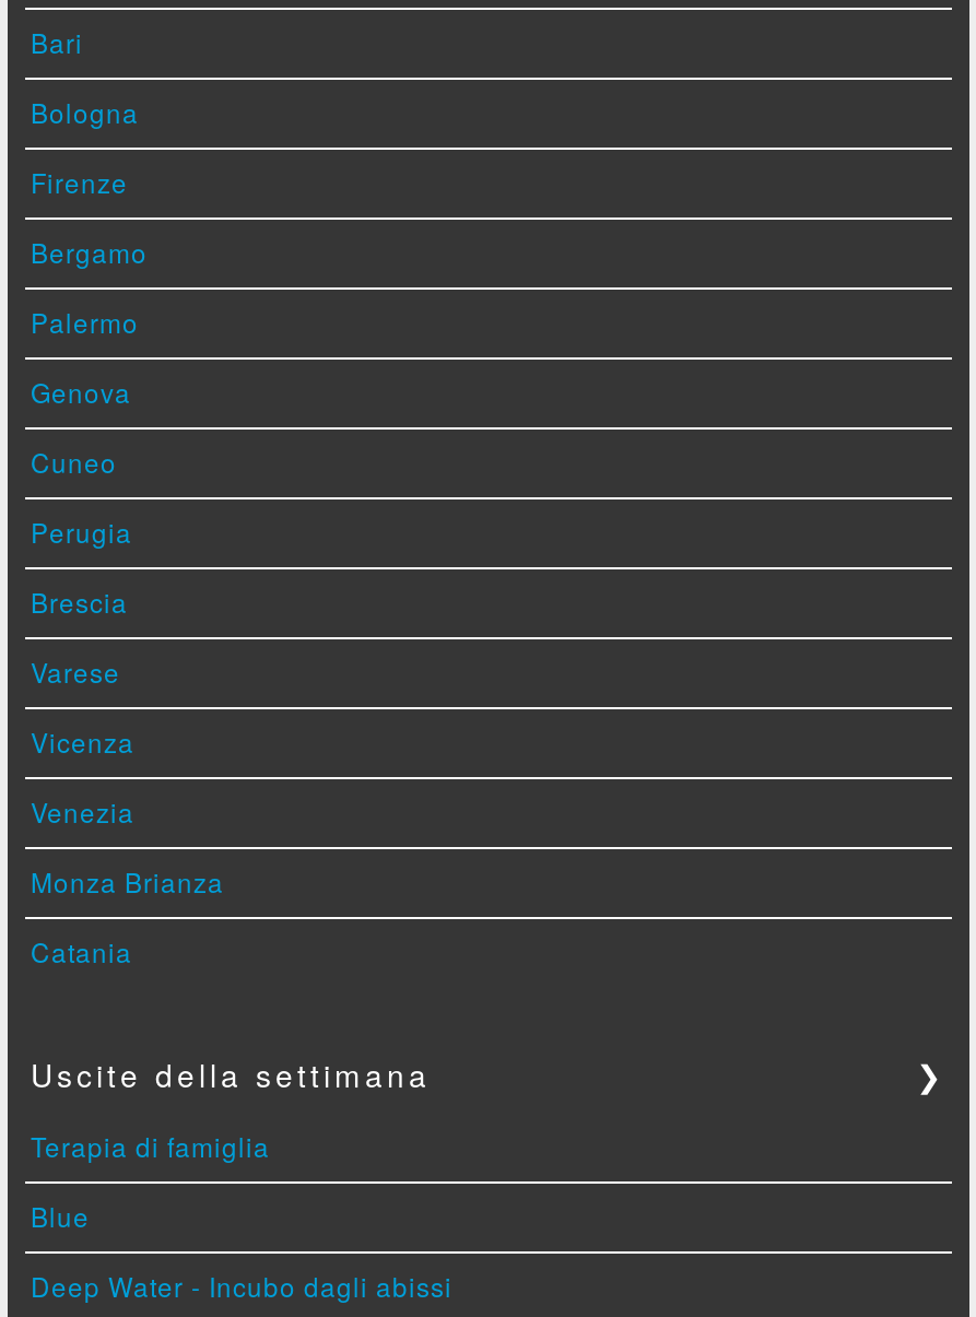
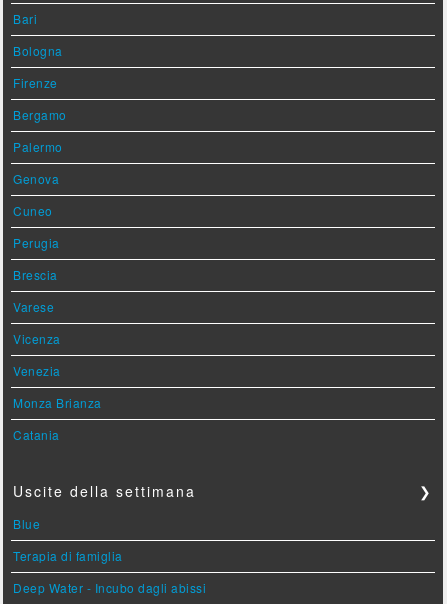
moved [31,1126,270,1163] -> [13,547,123,564]: Terapia di famiglia
moved [31,1196,90,1233] -> [13,515,40,532]: Blue

